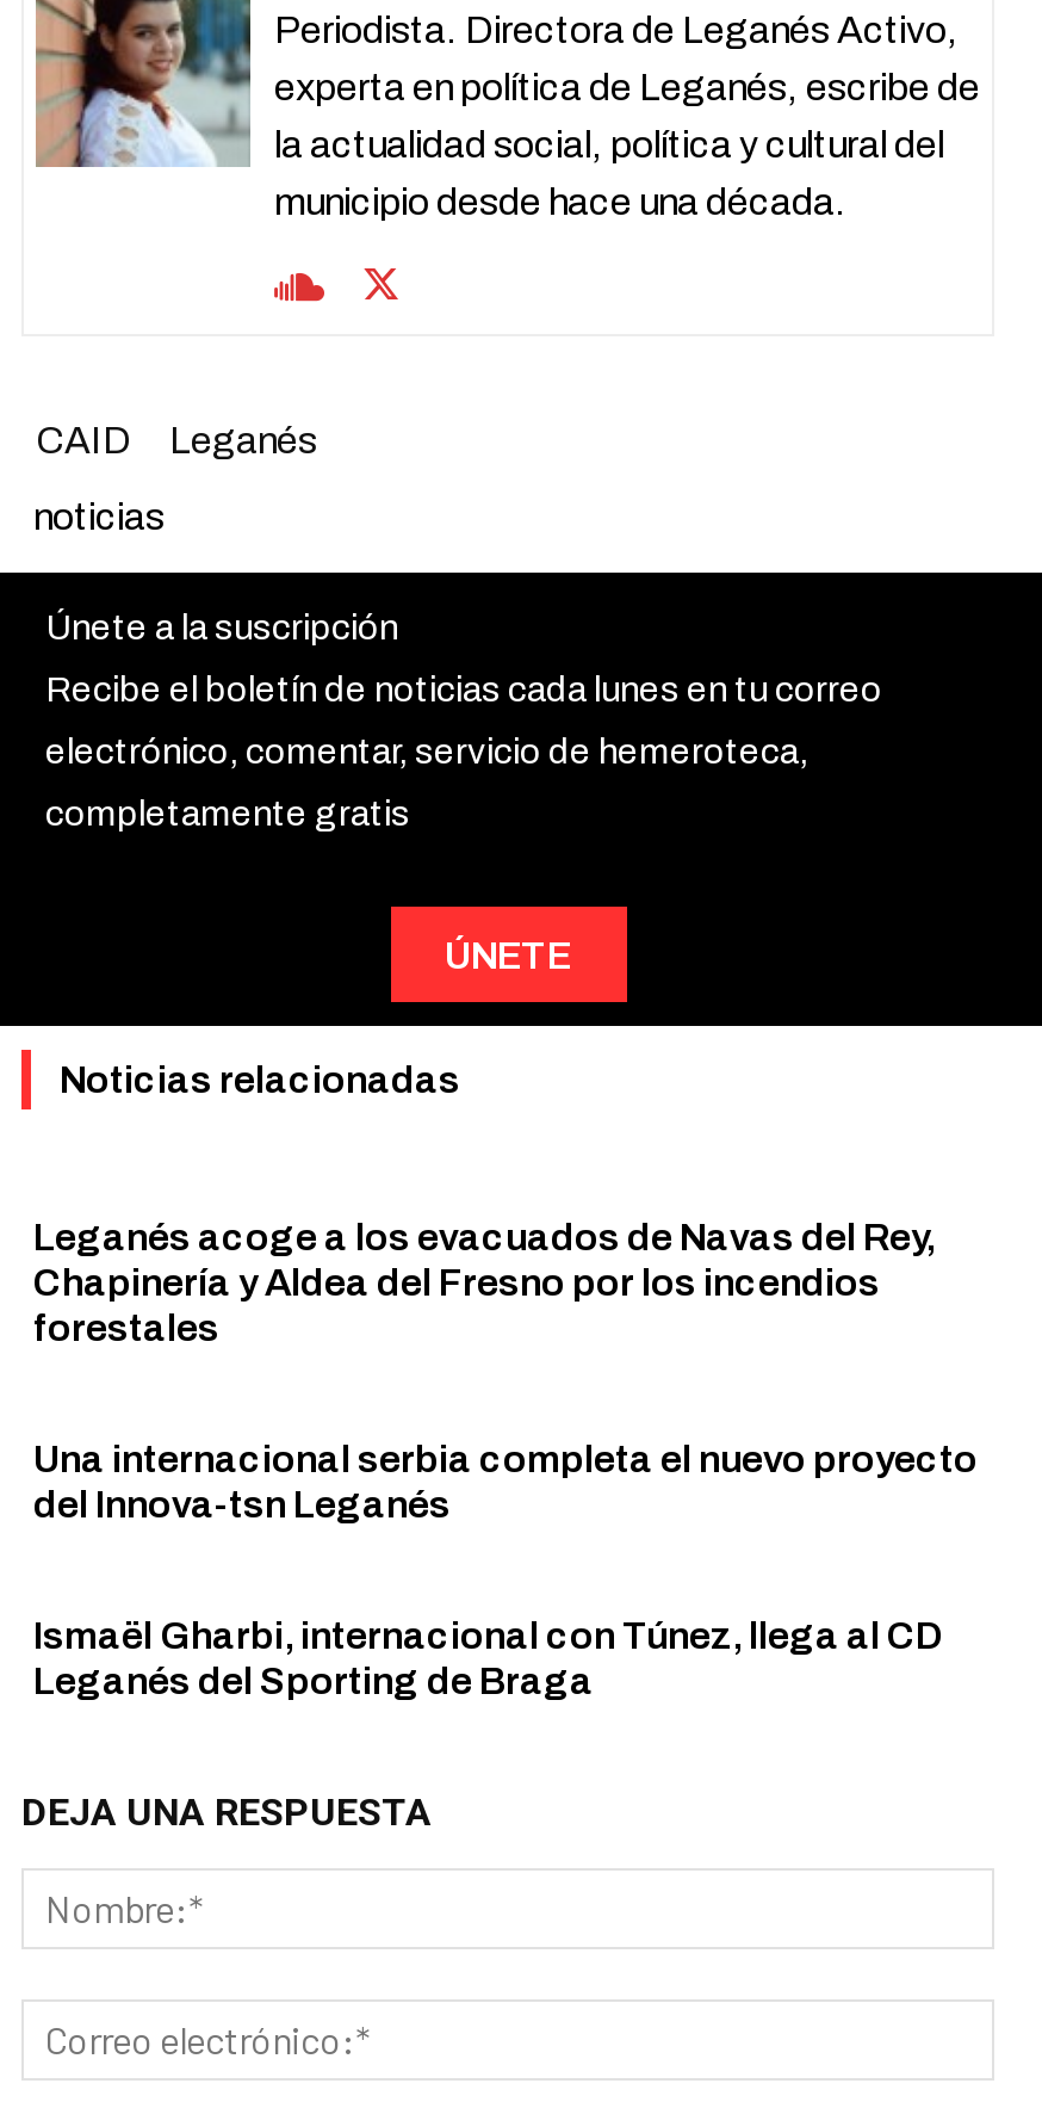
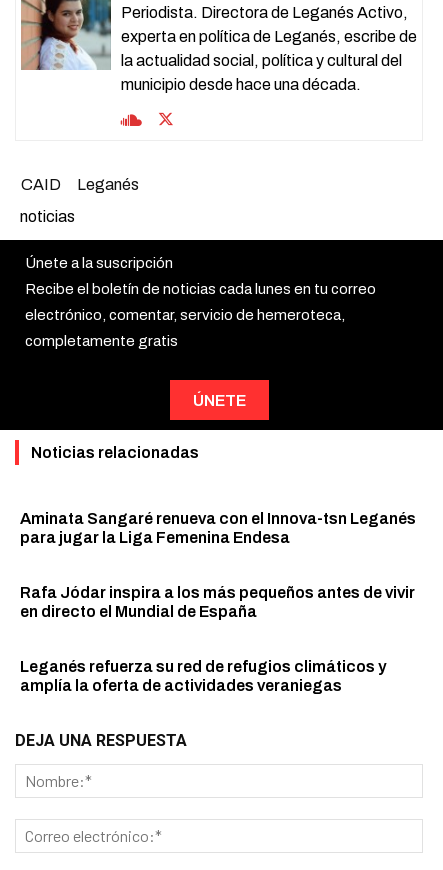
[33,1216,935,1347] Leganés acoge a los evacuados de Navas del Rey, | Chapinería y Aldea del Fresno por los incendios | forestales -> [20,510,416,546] Aminata Sangaré renueva con el Innova-tsn Leganés | para jugar la Liga Femenina Endesa
[33,1438,978,1524] Una internacional serbia completa el nuevo proyecto | del Innova-tsn Leganés -> [20,584,415,620] Rafa Jódar inspira a los más pequeños antes de vivir | en directo el Mundial de España
[33,1614,944,1700] Ismaël Gharbi, internacional con Túnez, llega al CD | Leganés del Sporting de Braga -> [20,658,386,694] Leganés refuerza su red de refugios climáticos y | amplía la oferta de actividades veraniegas

